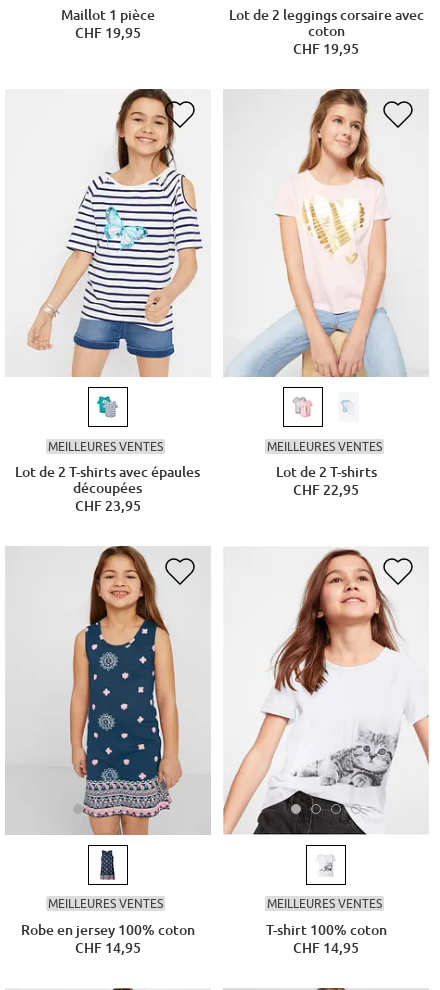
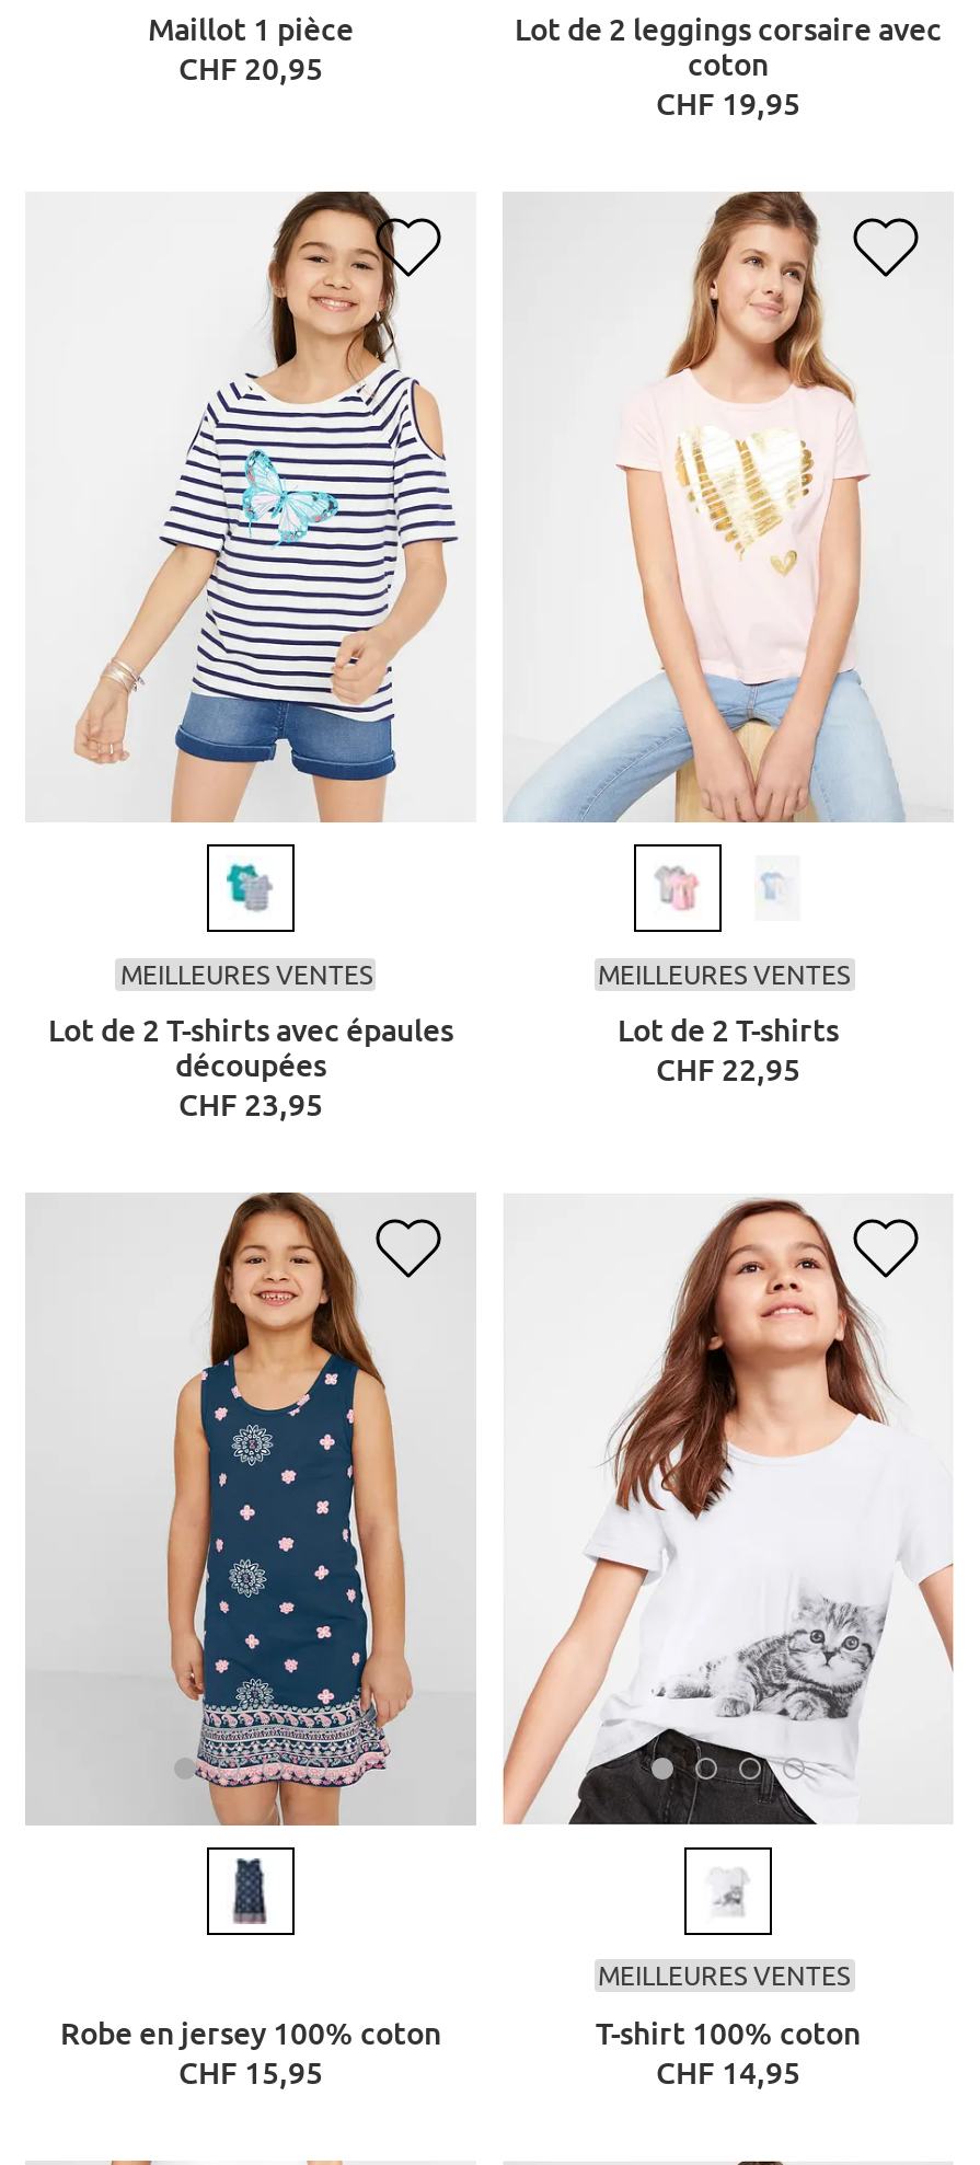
[75,25,141,41] CHF 19,95 -> [178,51,323,86] CHF 20,95
[48,896,163,911] MEILLEURES VENTES -> none
[75,940,141,956] CHF 14,95 -> [178,2055,323,2090] CHF 15,95

